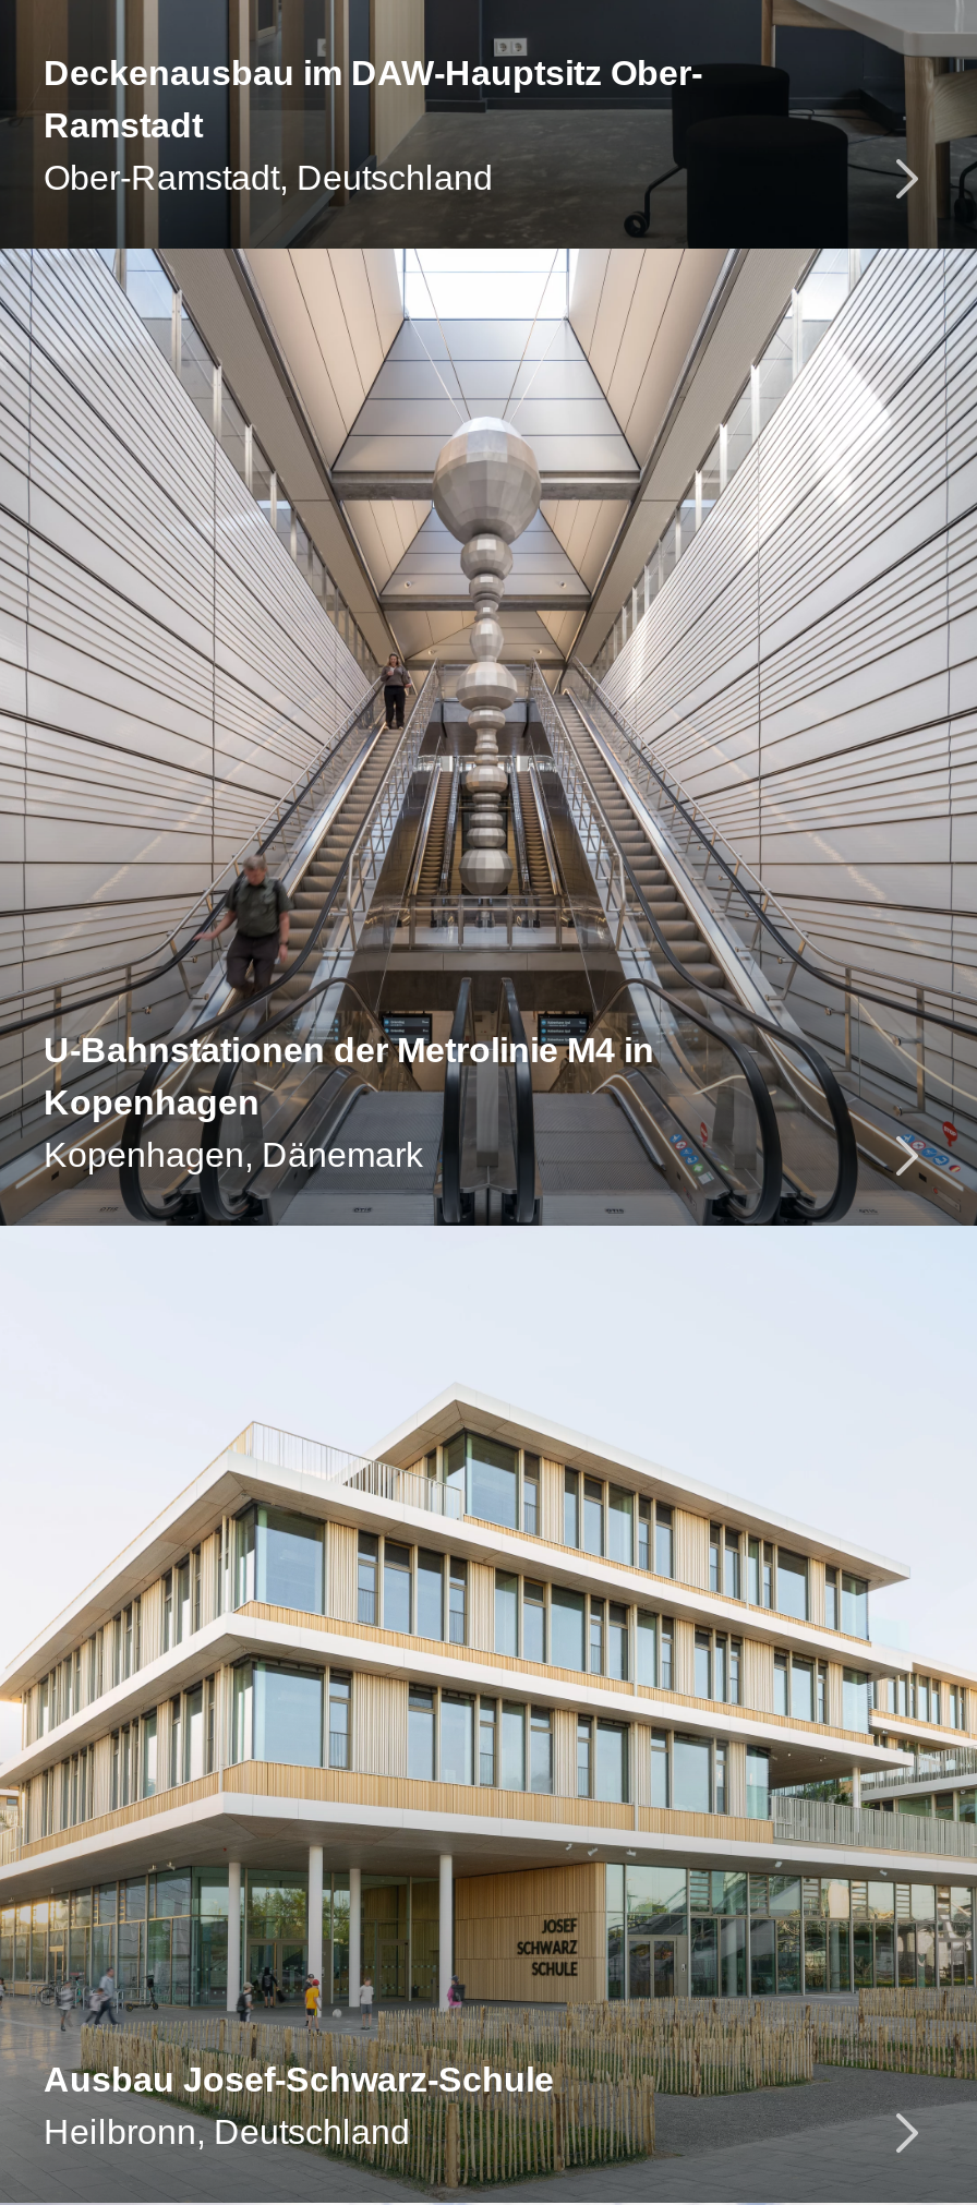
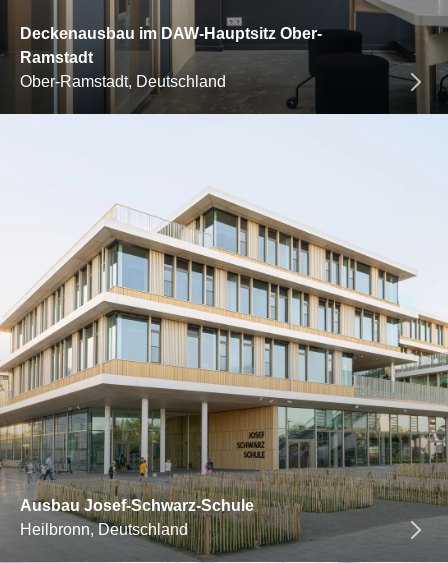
[7,246,970,1224] [image] | U-Bahnstationen der Metrolinie M4 in | Kopenhagen | Kopenhagen, Dänemark -> none

